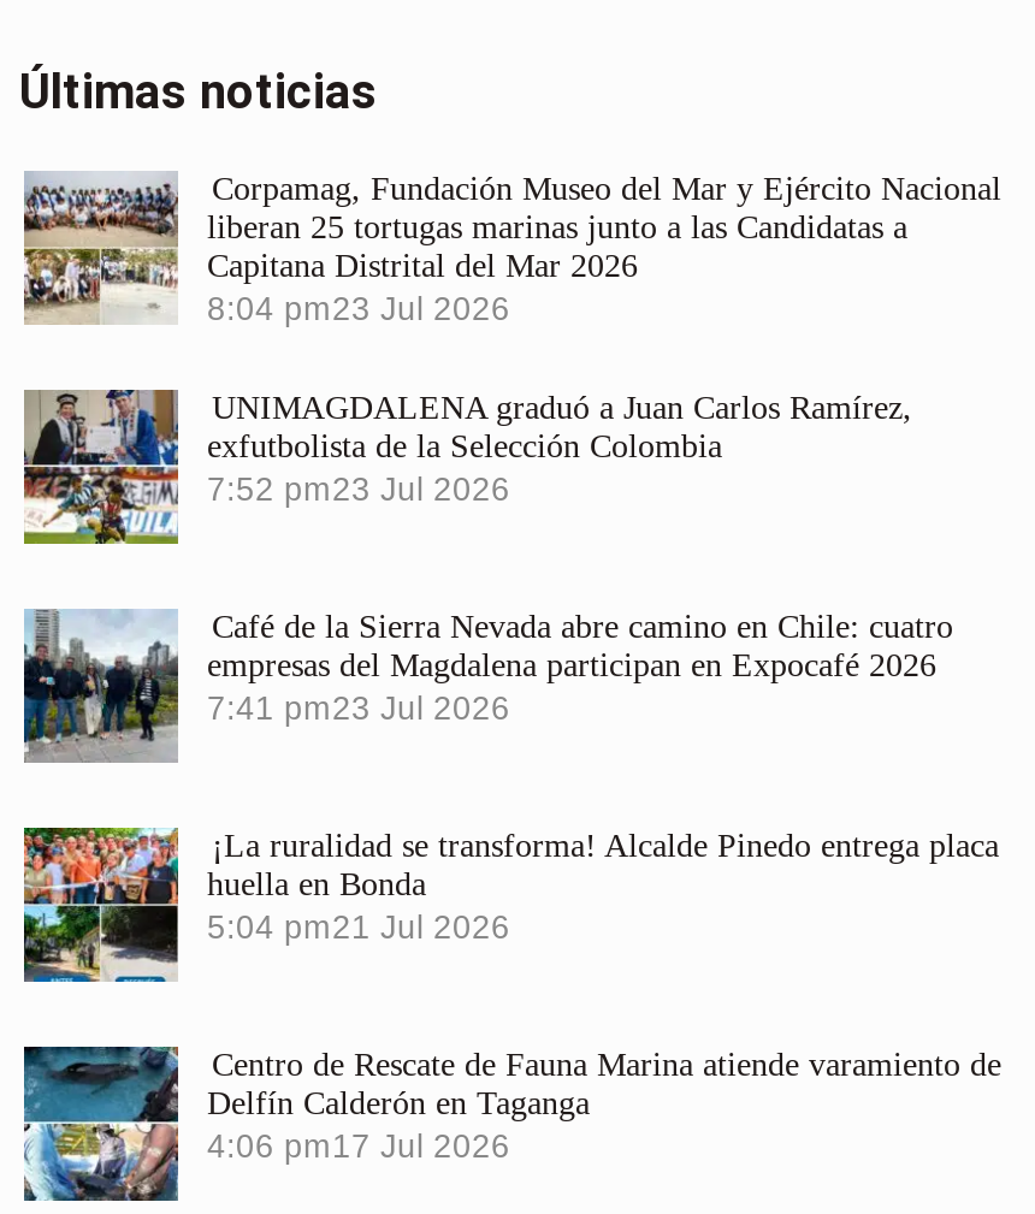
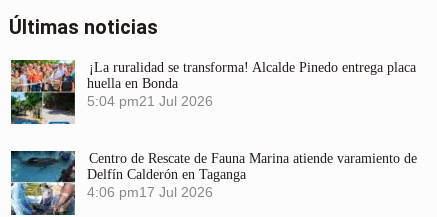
[22,169,1011,506] [image] | Corpamag, Fundación Museo del Mar y Ejército Nacional | liberan 25 tortugas marinas junto a las Candidatas a | Capitana Distrital del Mar 2026 | 8:04 pm23 Jul 2026 | UNIMAGDALENA graduó a Juan Carlos Ramírez, | exfutbolista de la Selección Colombia | 7:52 pm23 Jul 2026 -> none
[22,386,953,725] [image] | Café de la Sierra Nevada abre camino en Chile: cuatro | empresas del Magdalena participan en Expocafé 2026 | 7:41 pm23 Jul 2026 -> none
[22,608,178,764] [image] -> none

